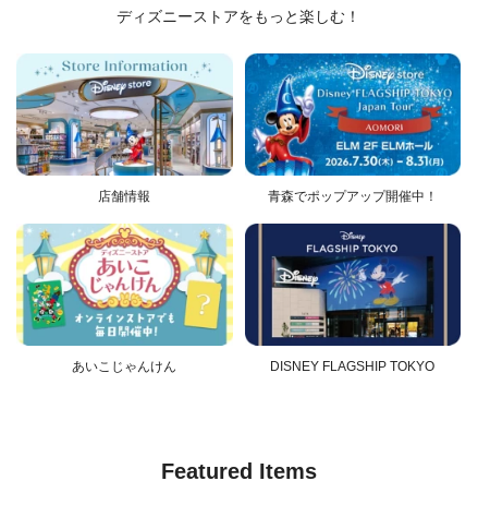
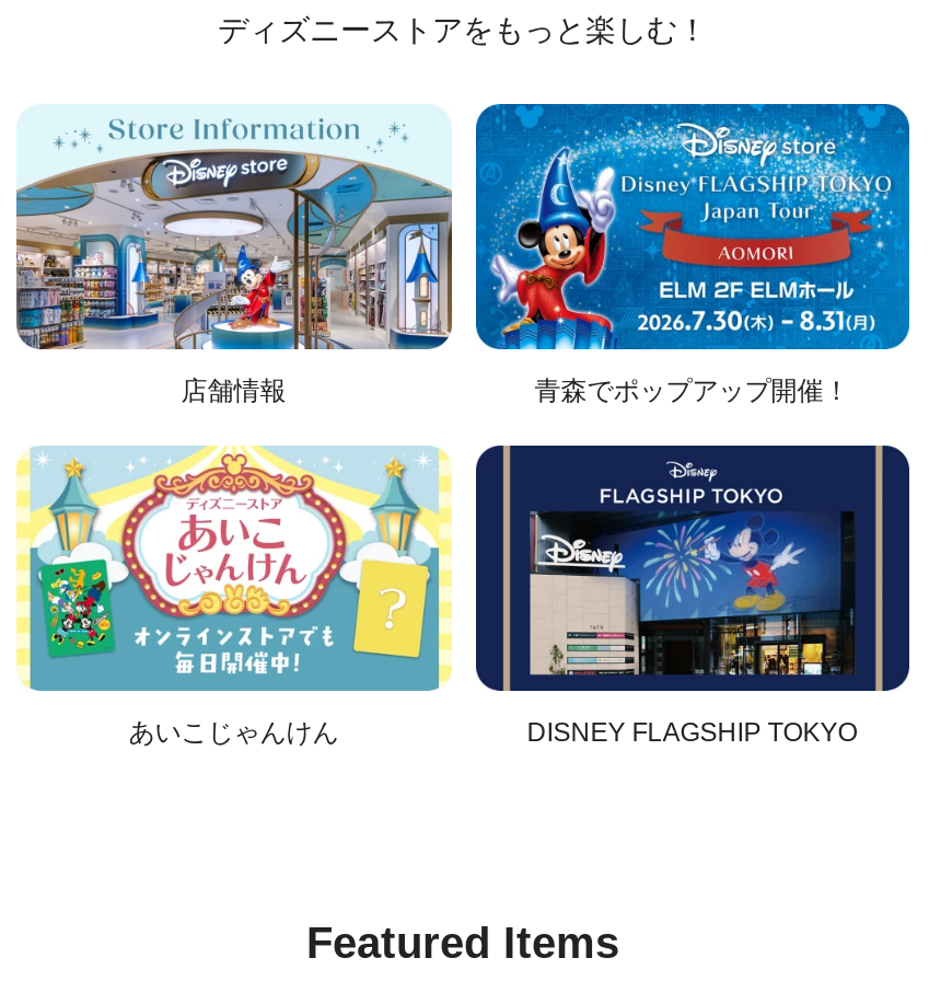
[268,188,437,204] 青森でポップアップ開催中！ -> [535,375,850,406] 青森でポップアップ開催！

